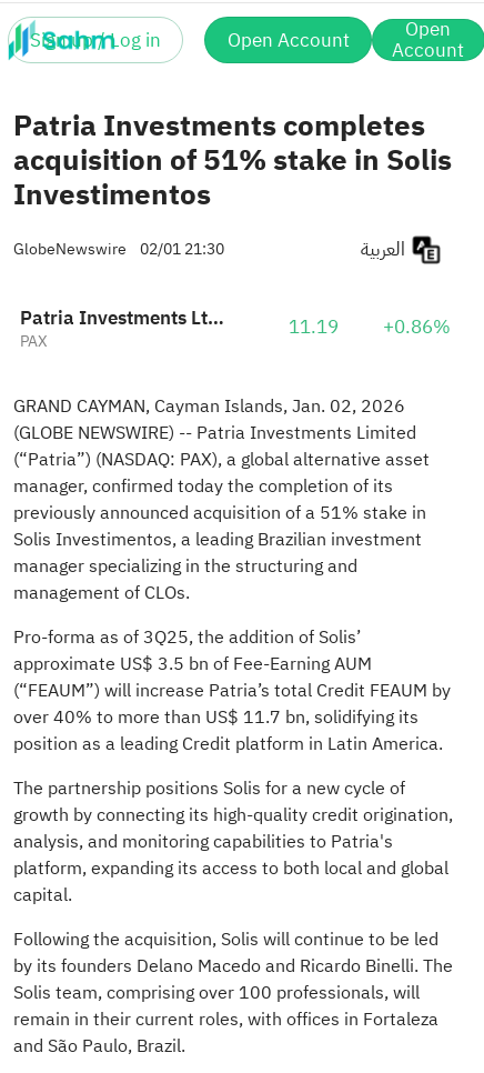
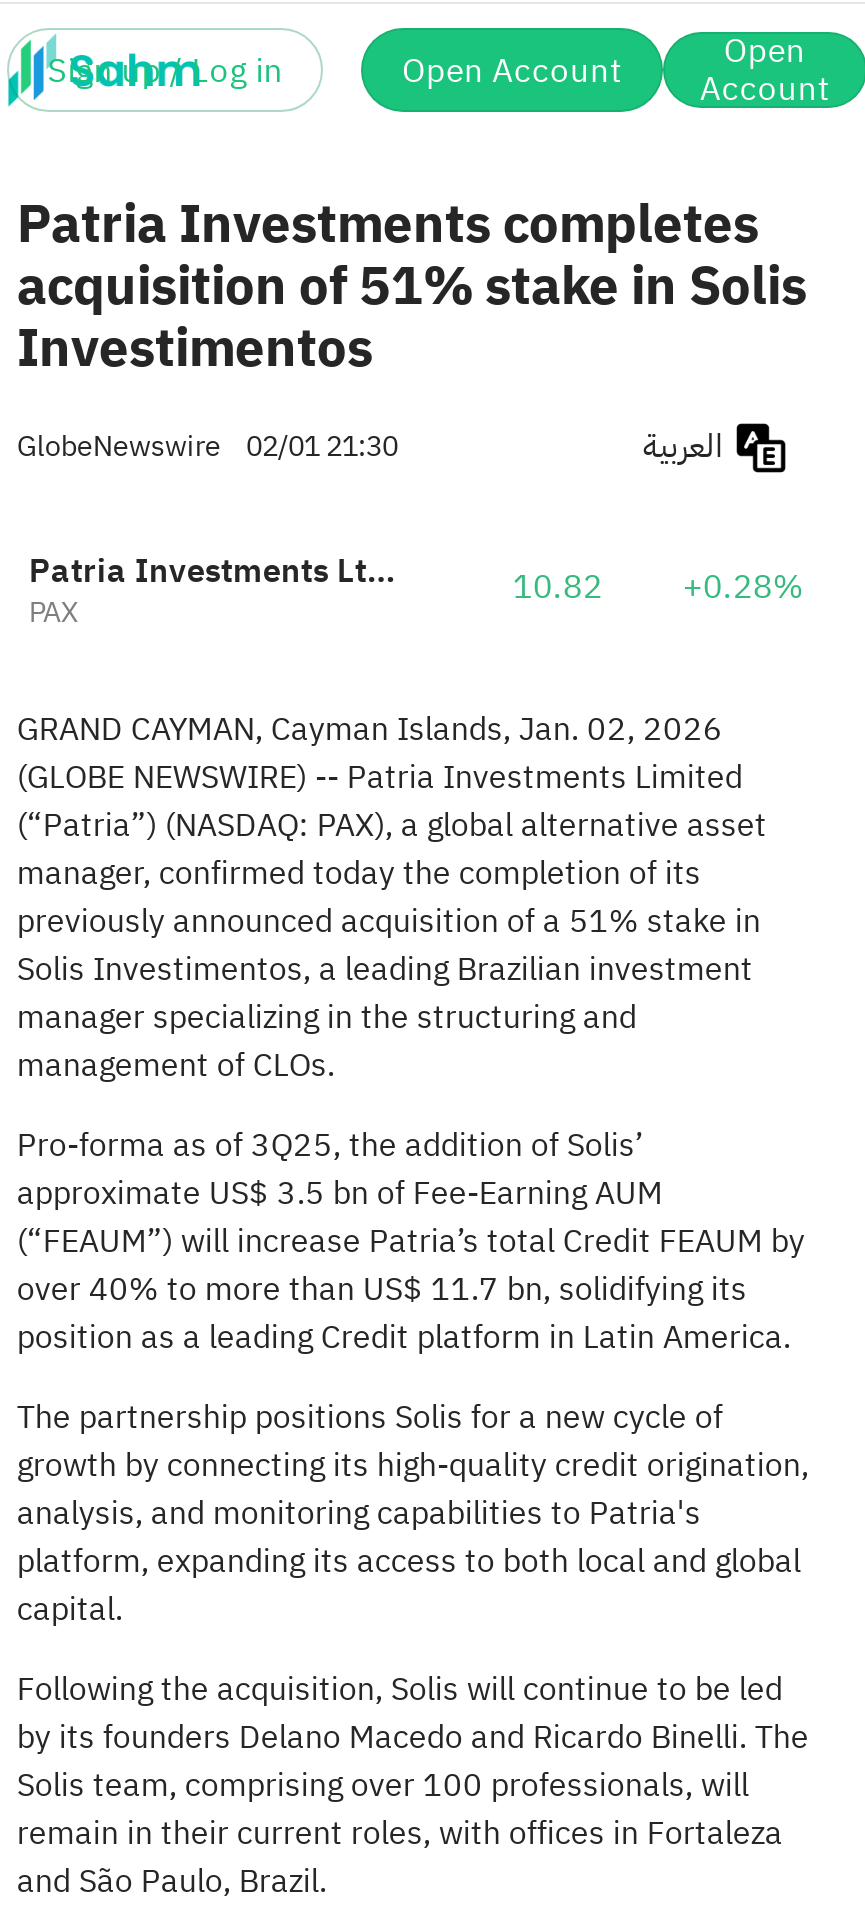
[289,313,338,341] 11.19 -> [513,562,603,612] 10.82
[383,313,451,341] +0.86% -> [683,562,805,612] +0.28%

